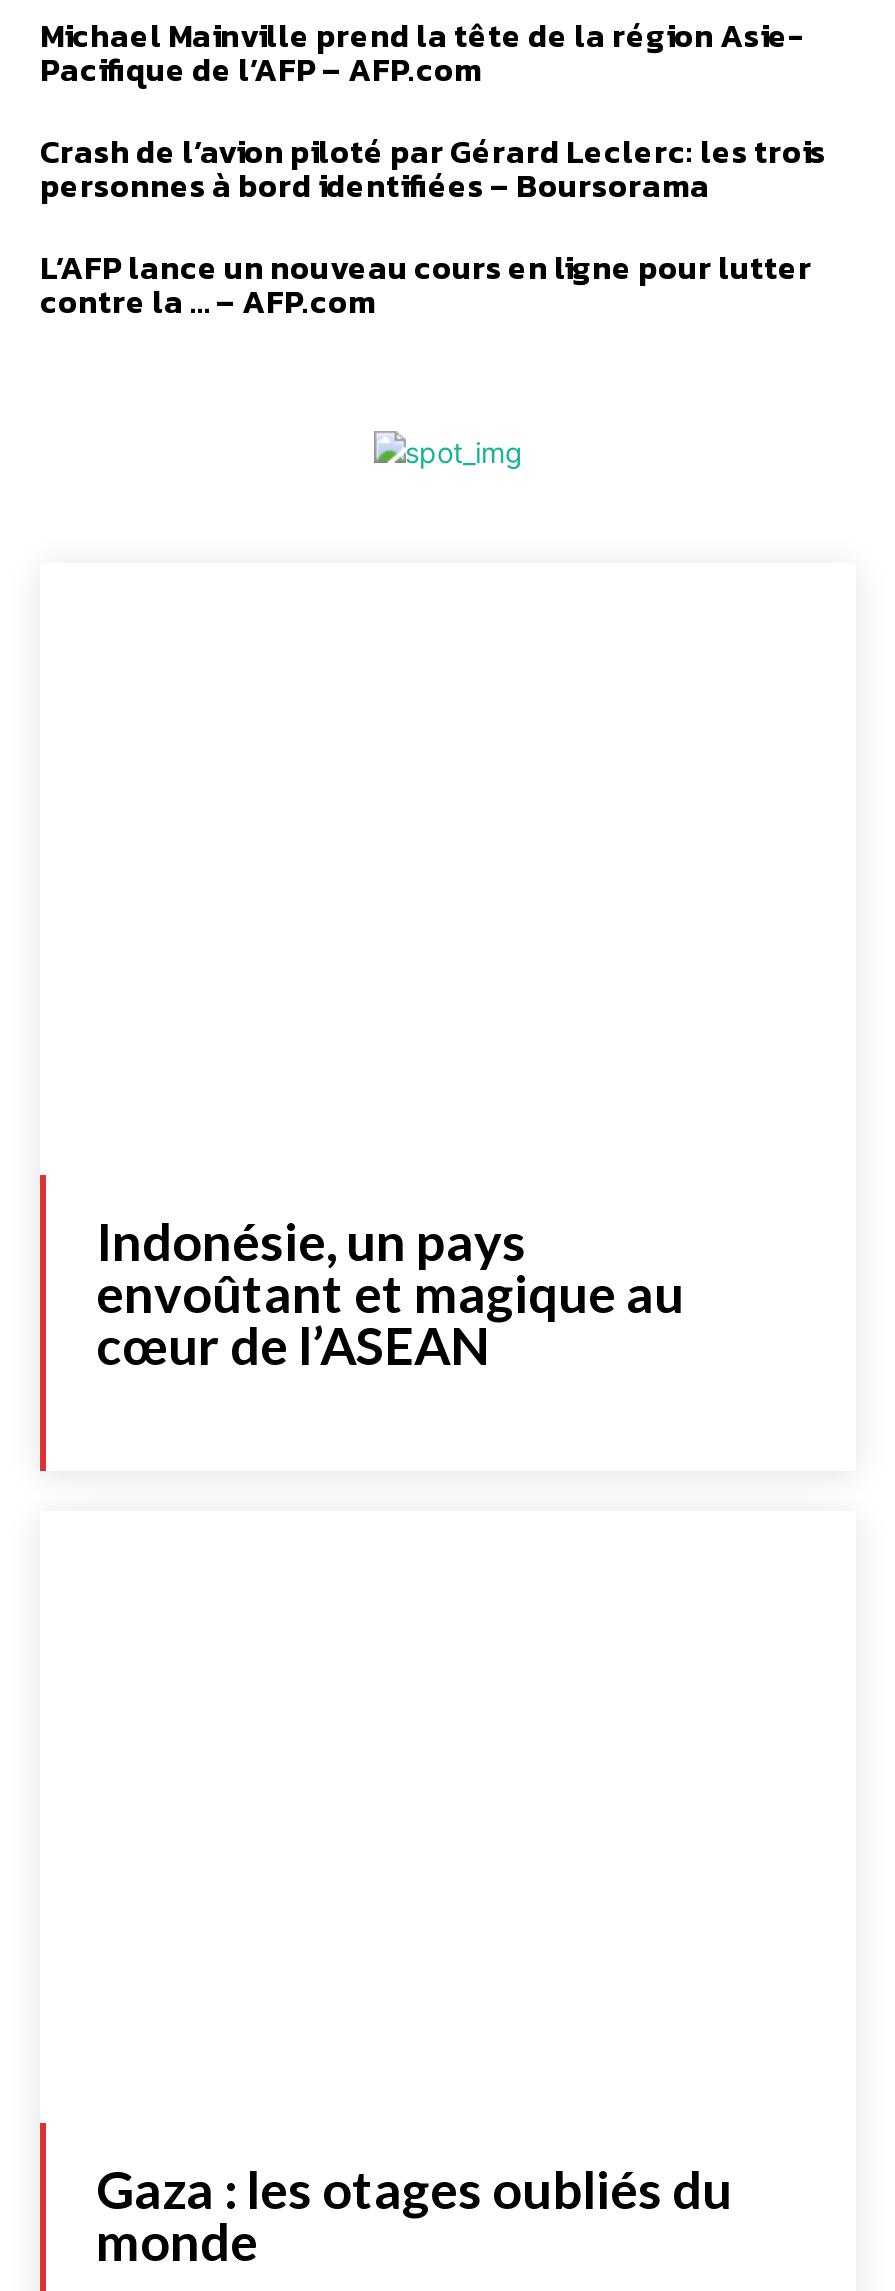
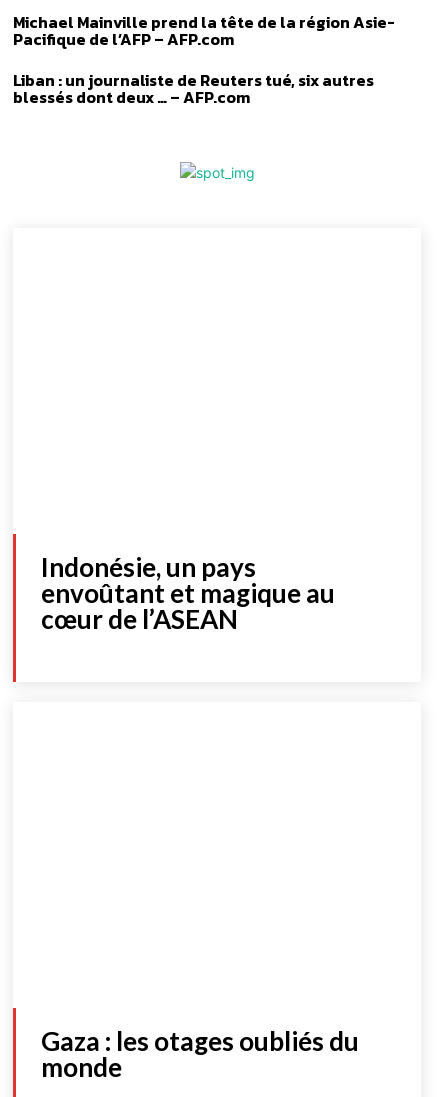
[40,126,826,324] Crash de l’avion piloté par Gérard Leclerc: les trois | personnes à bord identifiées – Boursorama | L’AFP lance un nouveau cours en ligne pour lutter | contre la … – AFP.com -> [13,68,374,109] Liban : un journaliste de Reuters tué, six autres | blessés dont deux … – AFP.com

